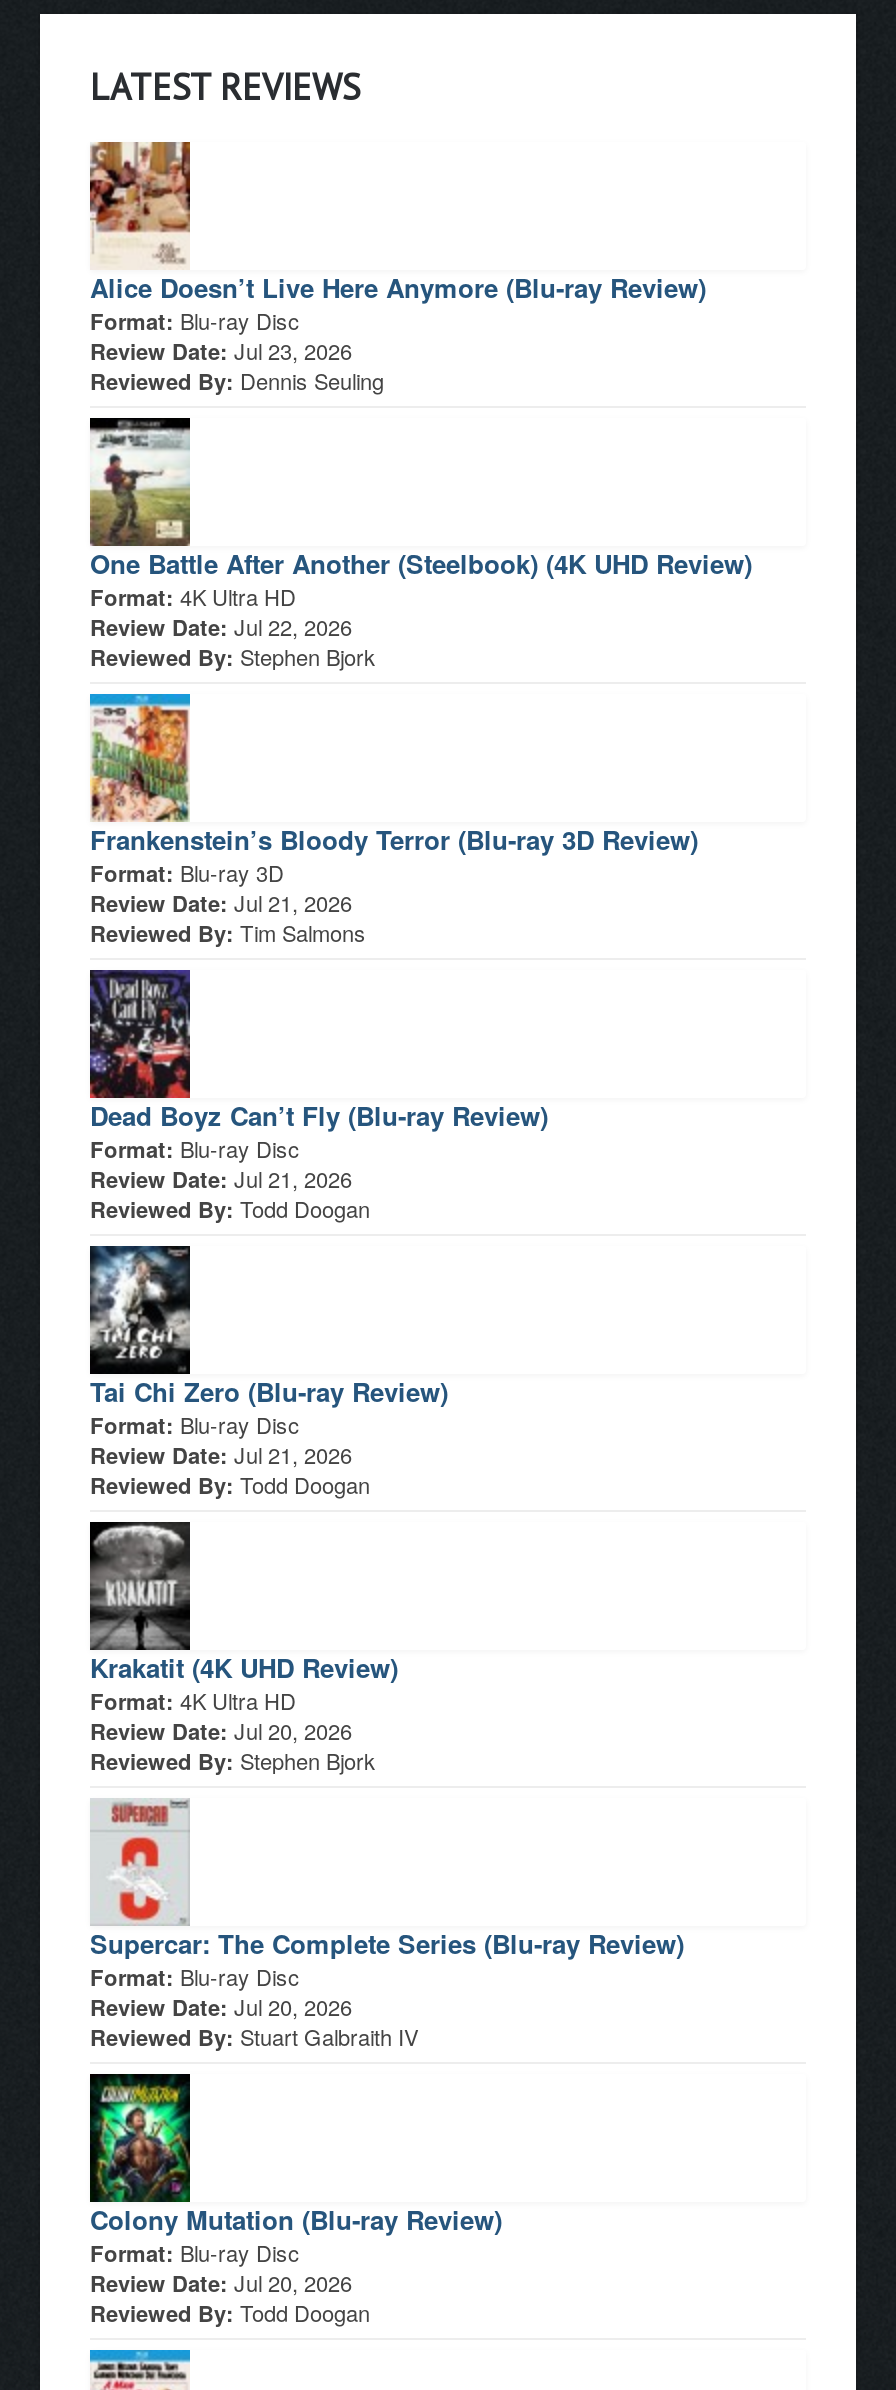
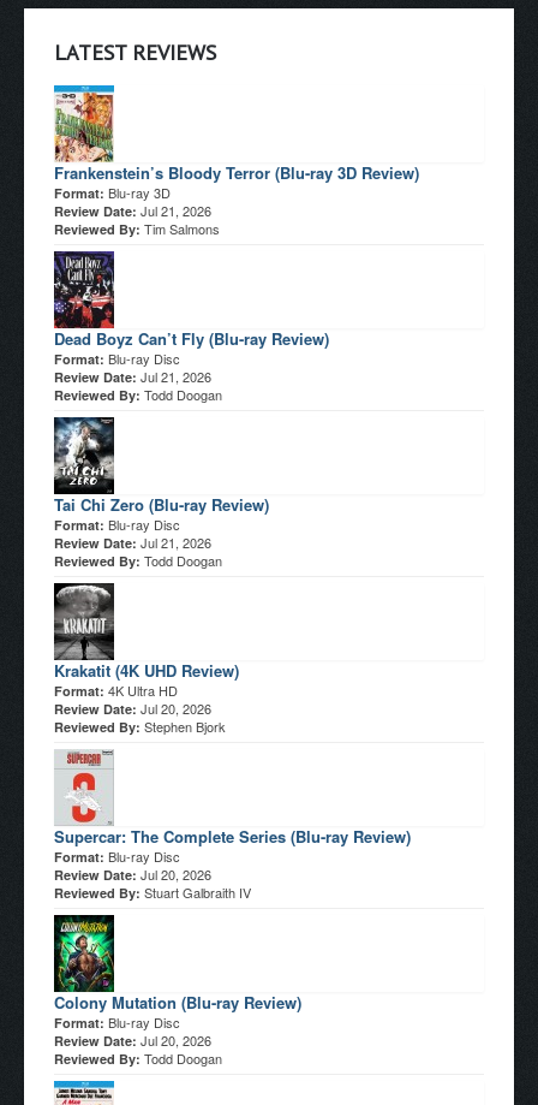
[88,140,706,396] [image] | Alice Doesn’t Live Here Anymore (Blu-ray Review) | Format: Blu-ray Disc | Review Date: Jul 23, 2026 | Reviewed By: Dennis Seuling -> none
[88,416,752,672] [image] | One Battle After Another (Steelbook) (4K UHD Review) | Format: 4K Ultra HD | Review Date: Jul 22, 2026 | Reviewed By: Stephen Bjork -> none

